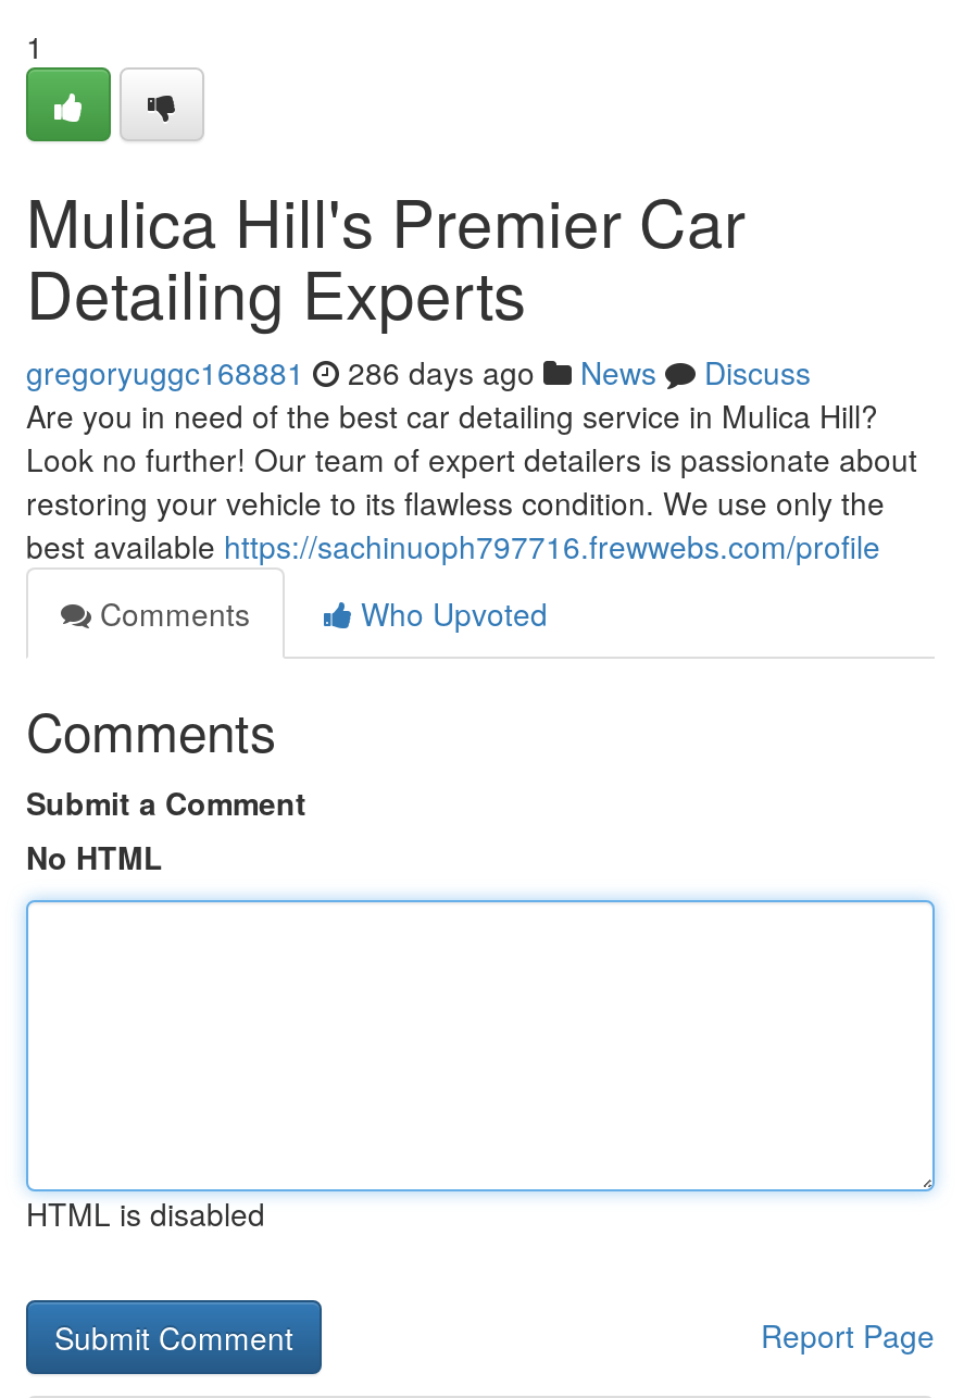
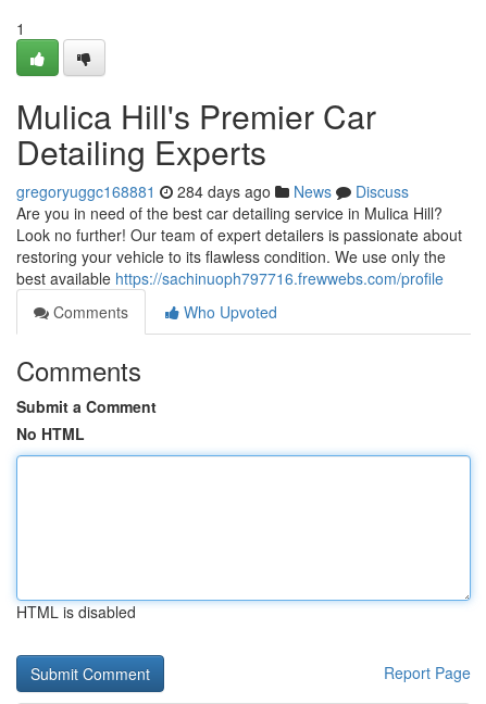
[26,350,811,394] gregoryuggc168881 286 days ago News Discuss -> [16,180,409,202] gregoryuggc168881 284 days ago News Discuss

